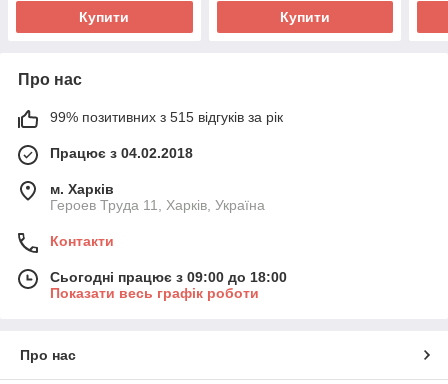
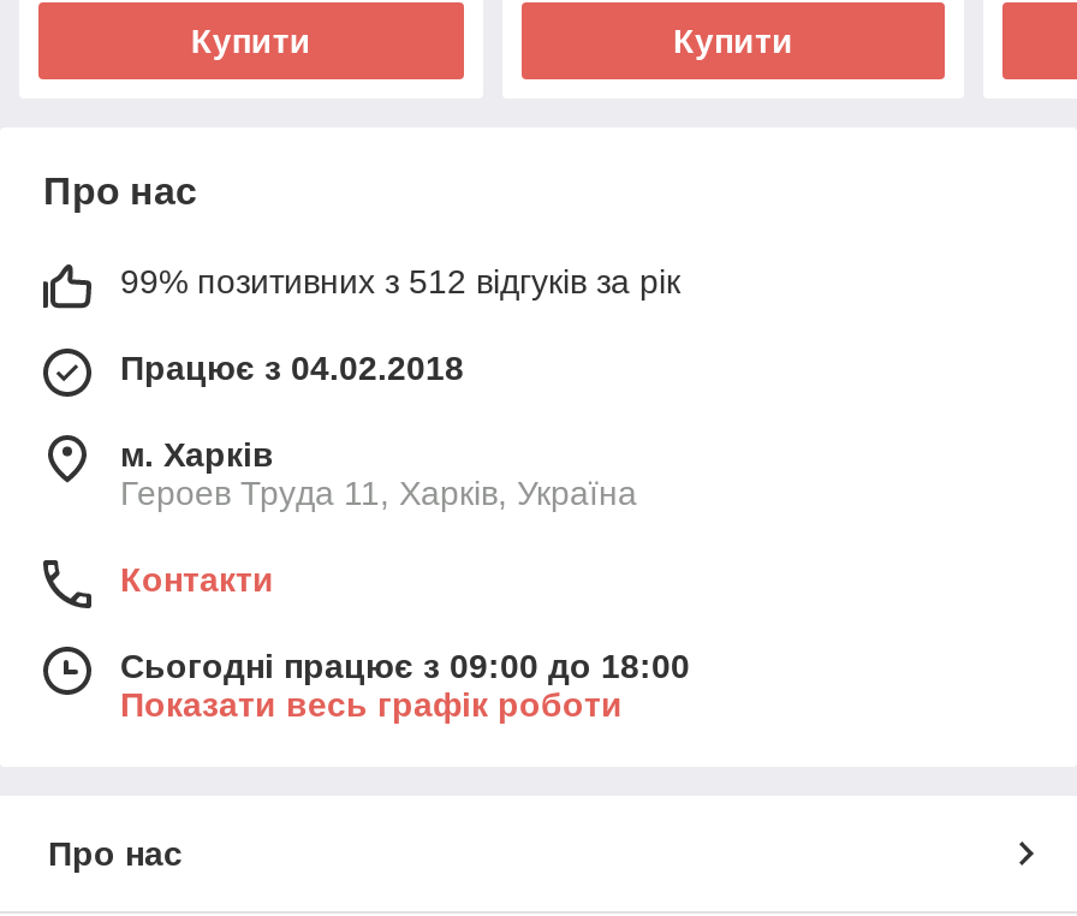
[50,109,283,125] 99% позитивних з 515 відгуків за рік -> [120,263,680,302] 99% позитивних з 512 відгуків за рік

